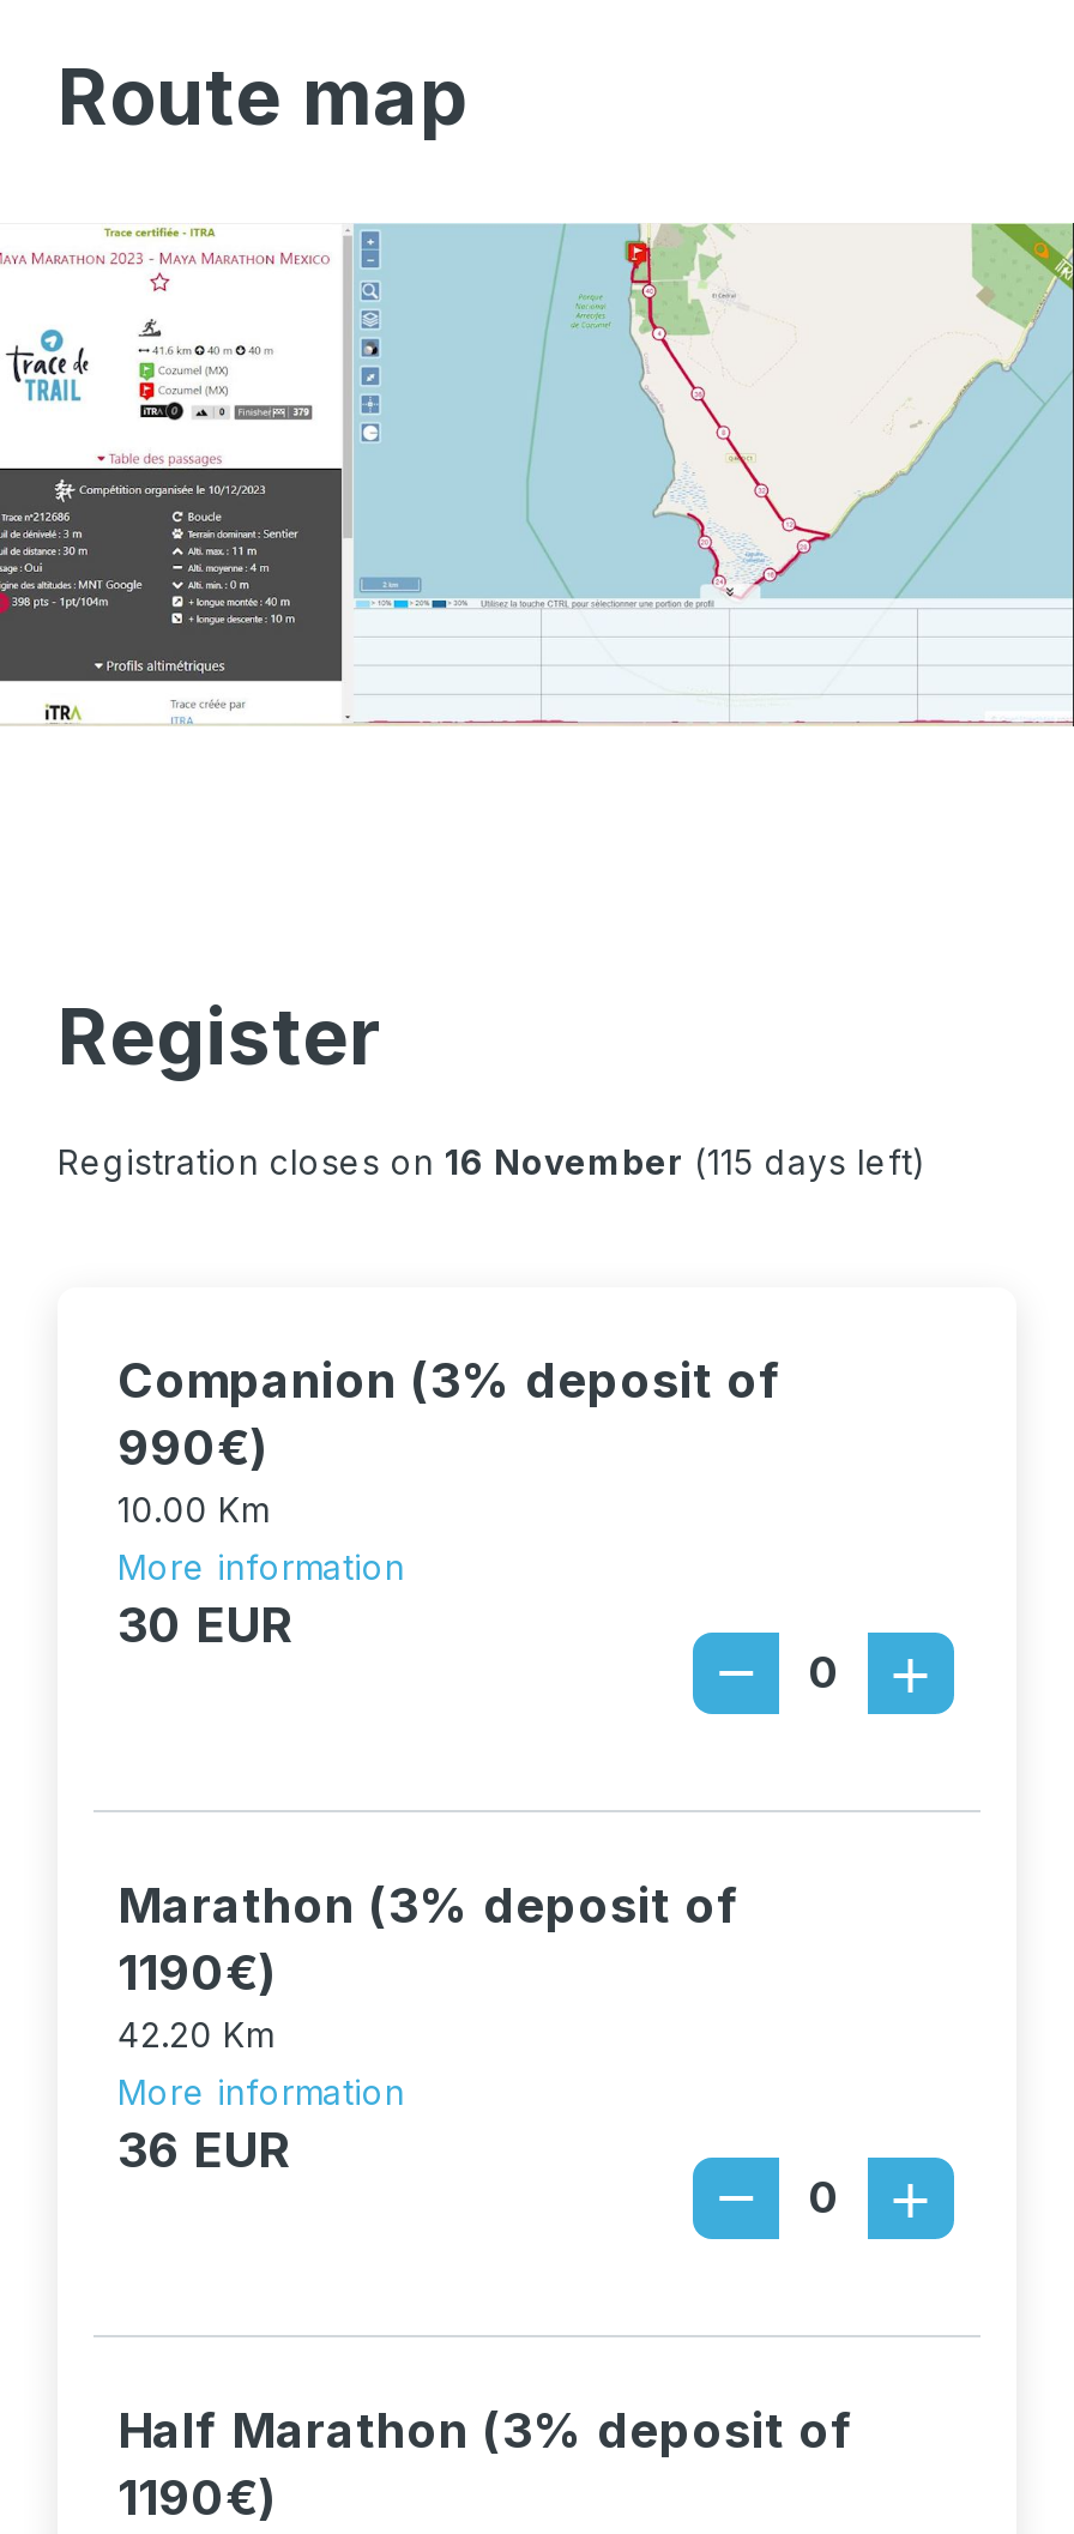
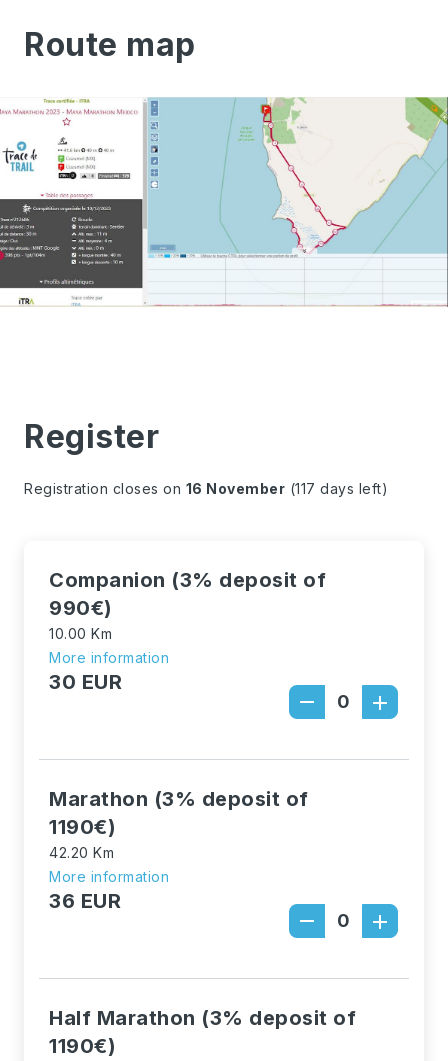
[58,1141,928,1182] Registration closes on 16 November (115 days left) -> [24,480,388,497] Registration closes on 16 November (117 days left)

